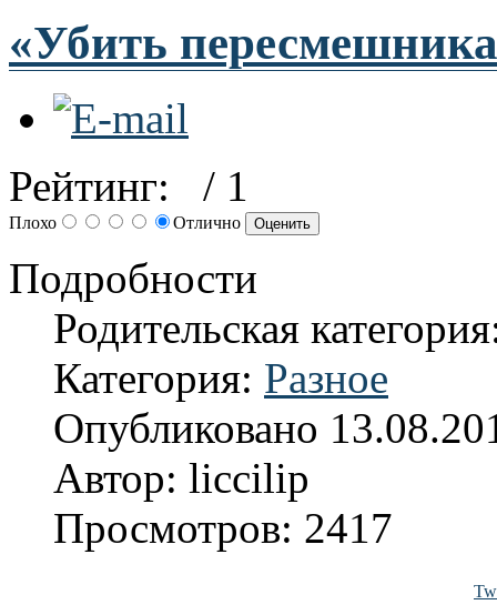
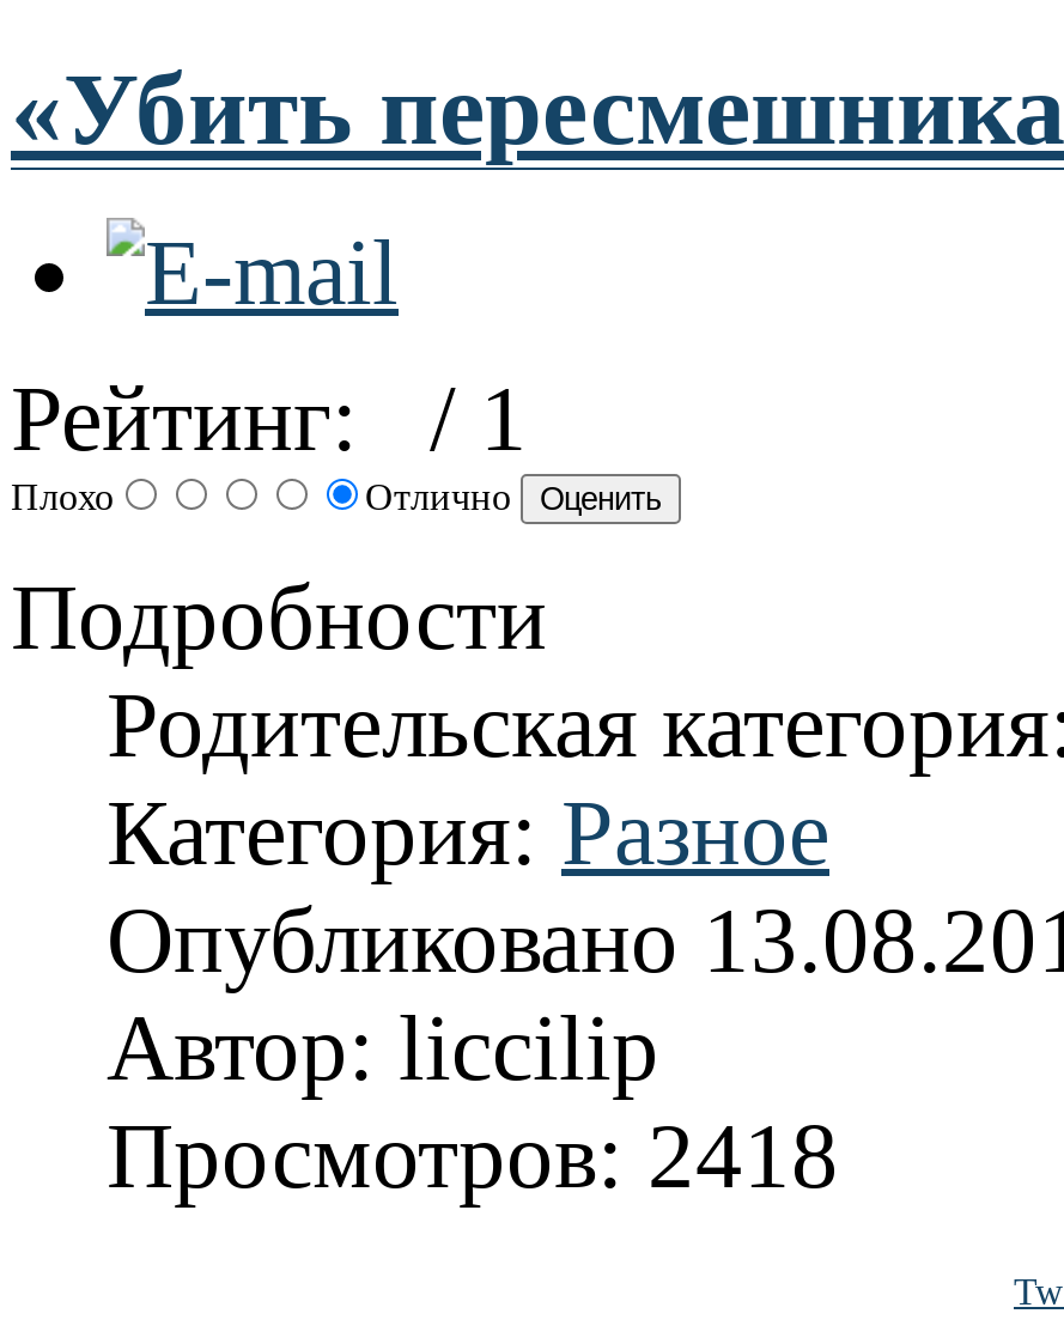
[53,504,393,551] Просмотров: 2417 -> [107,1102,839,1205] Просмотров: 2418

